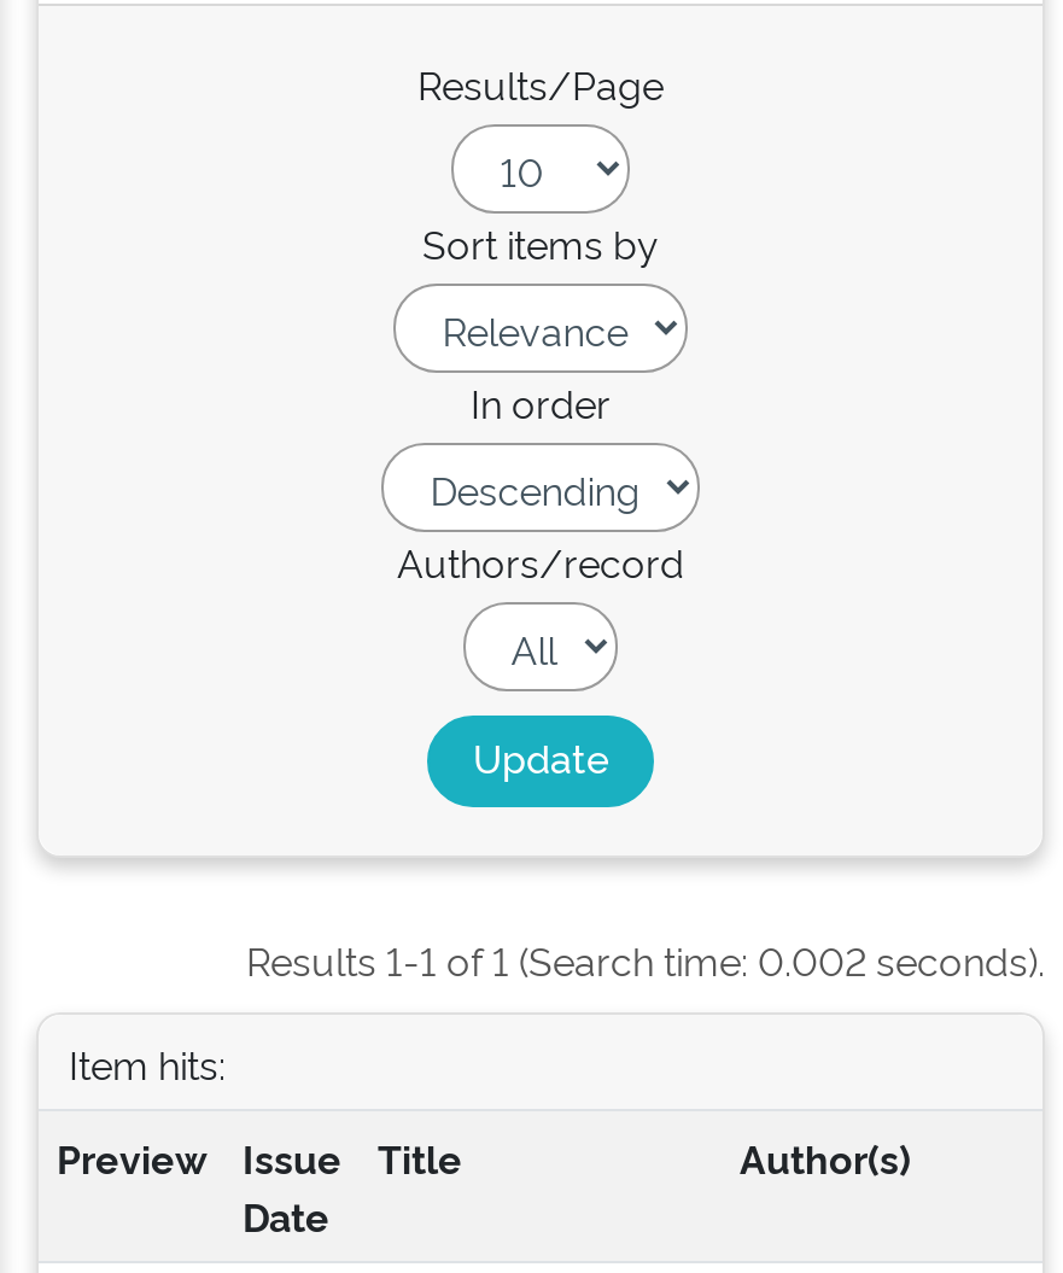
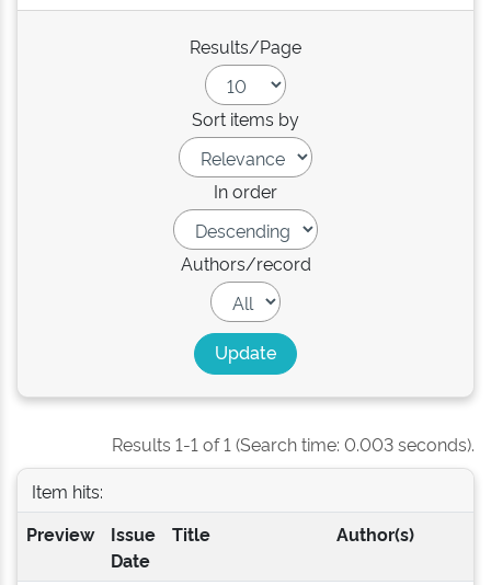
[246,933,1045,986] Results 1-1 of 1 (Search time: 0.002 seconds). -> [112,432,475,456] Results 1-1 of 1 (Search time: 0.003 seconds).

